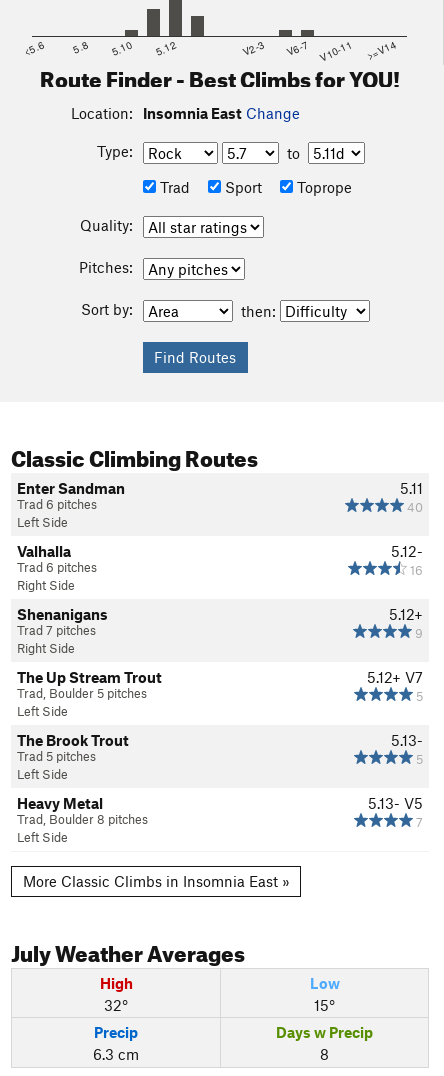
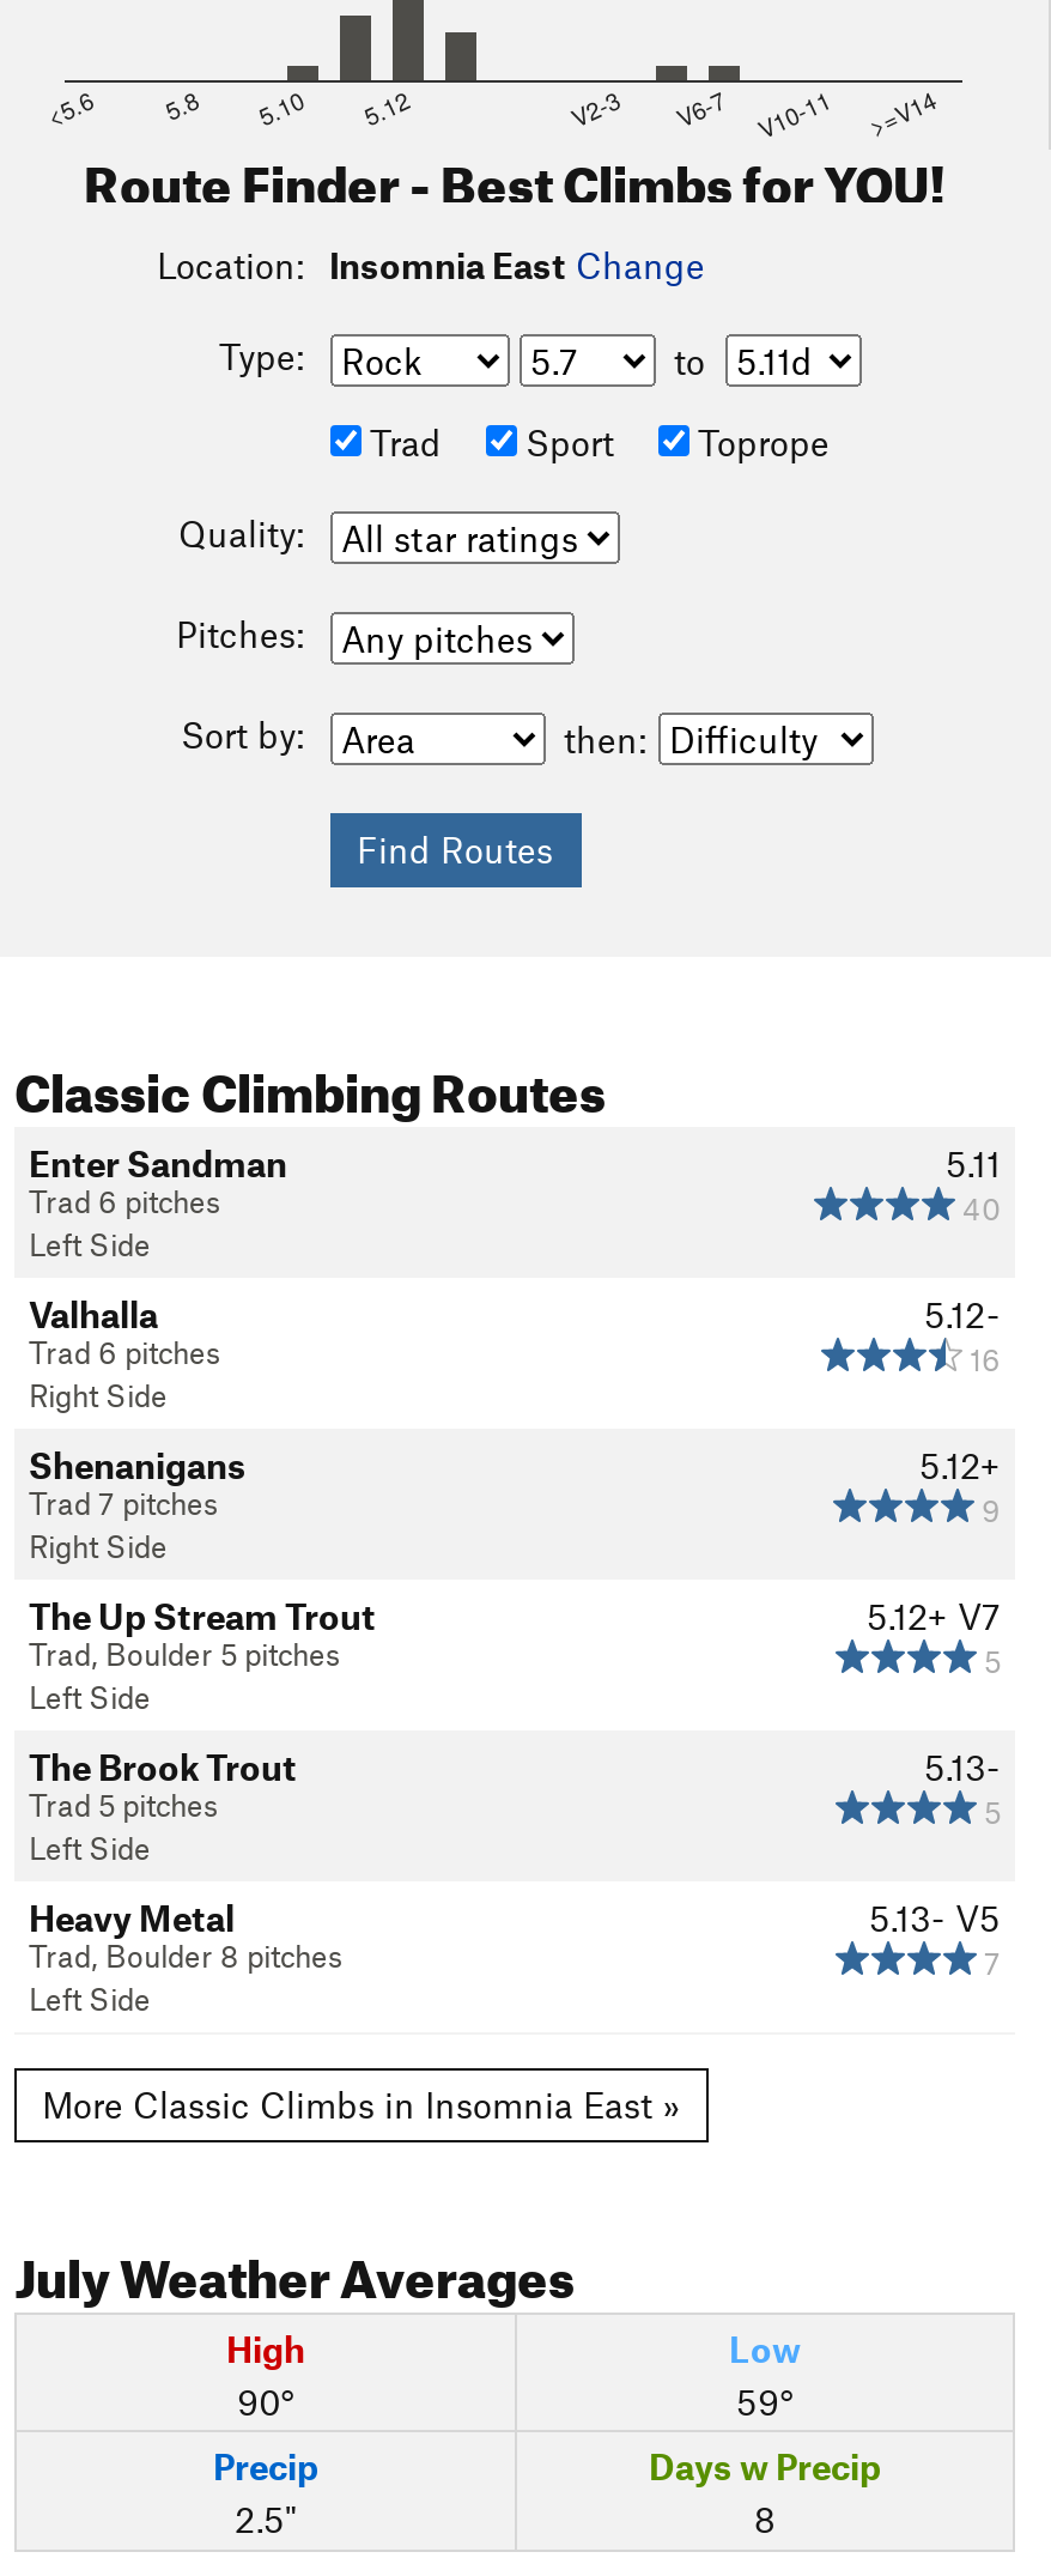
[104,996,128,1014] 32° -> [237,2380,294,2423] 90°
[314,996,335,1014] 15° -> [736,2380,794,2423] 59°
[93,1045,139,1063] 6.3 cm -> [235,2497,297,2541] 2.5"

